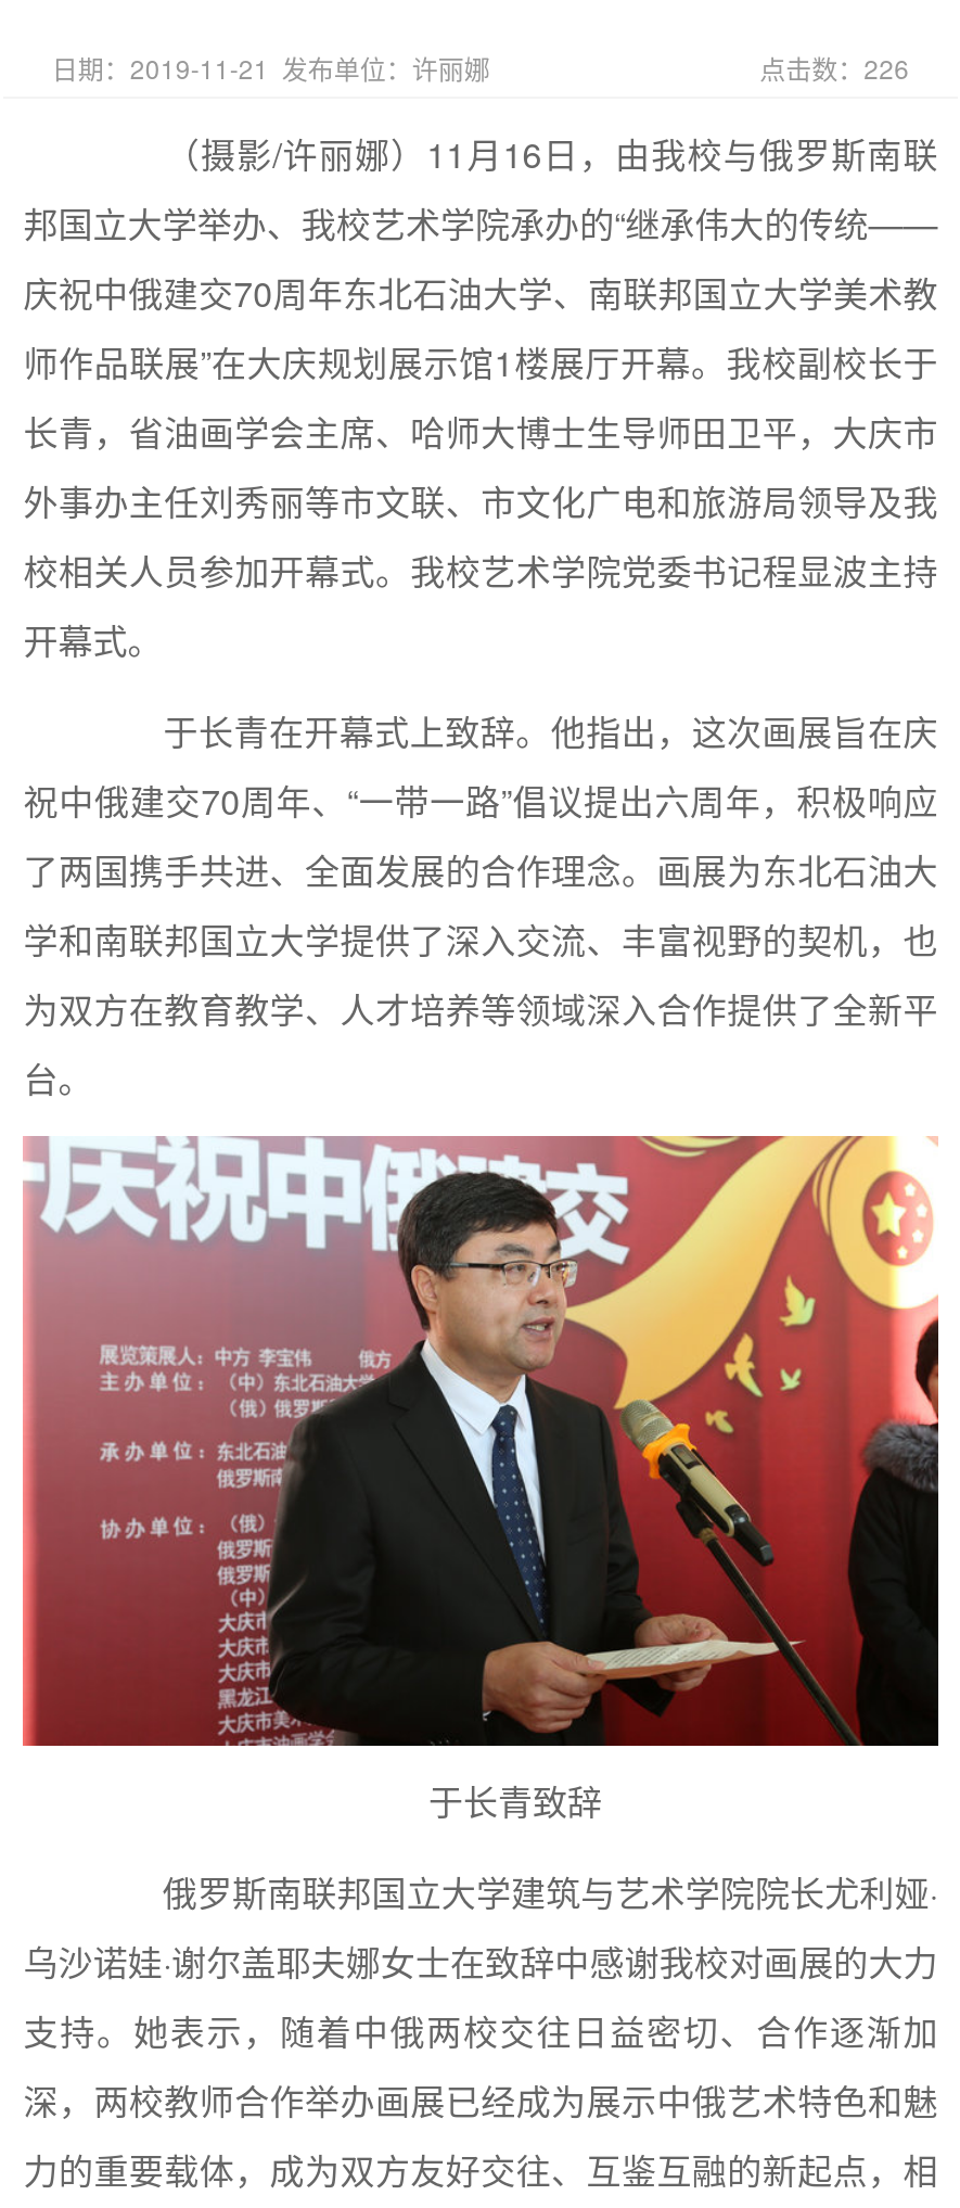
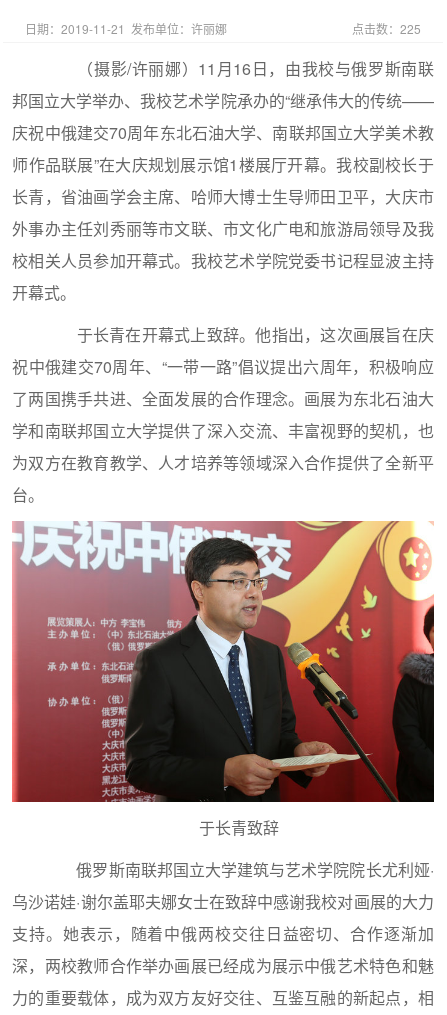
[760,48,909,85] 点击数：226 -> [352,20,421,37] 点击数：225

